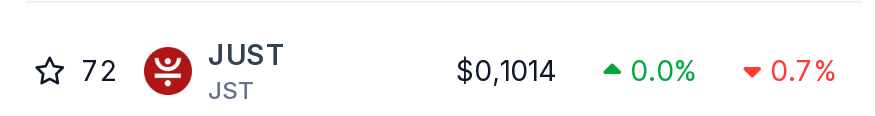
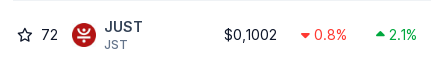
[456,52,556,86] $0,1014 -> [224,26,277,43] $0,1002
[630,52,696,86] 0.0% -> [314,26,347,43] 0.8%
[770,52,836,86] 0.7% -> [389,26,417,43] 2.1%

